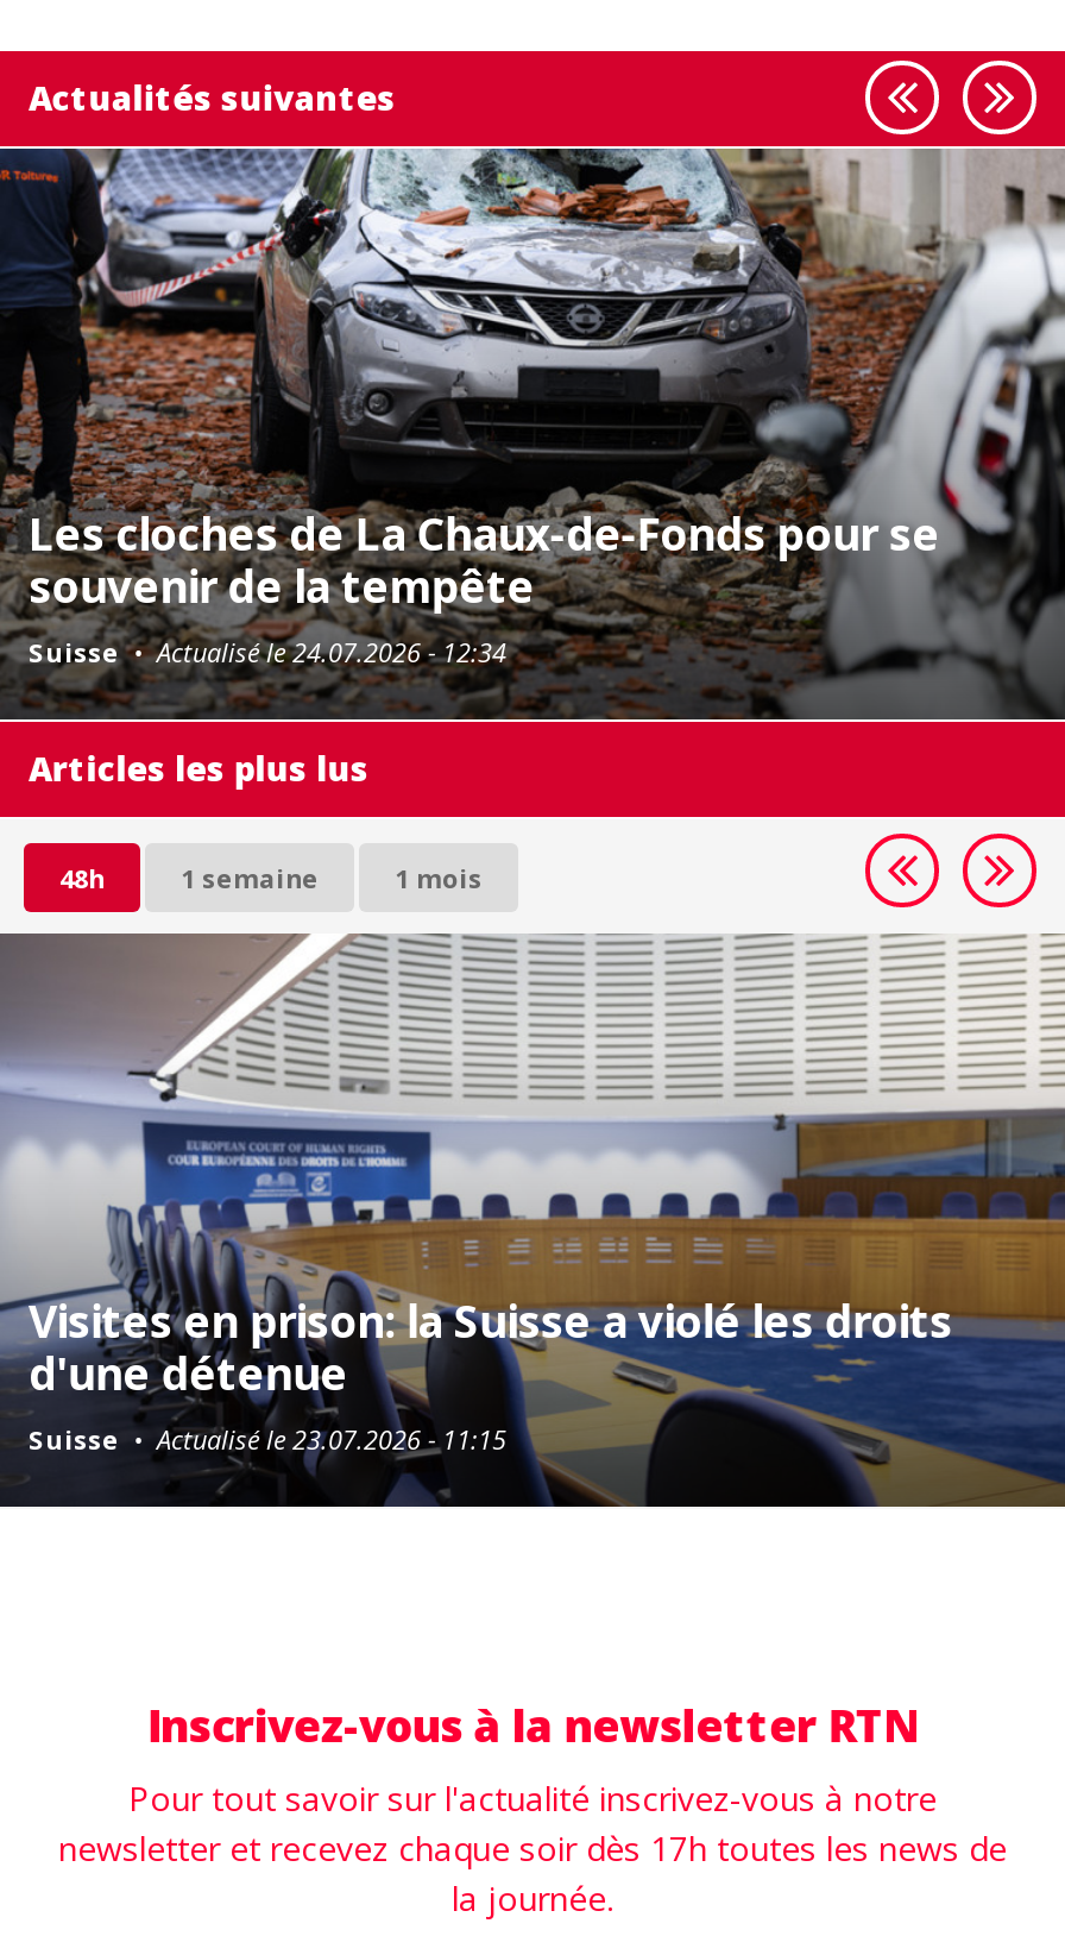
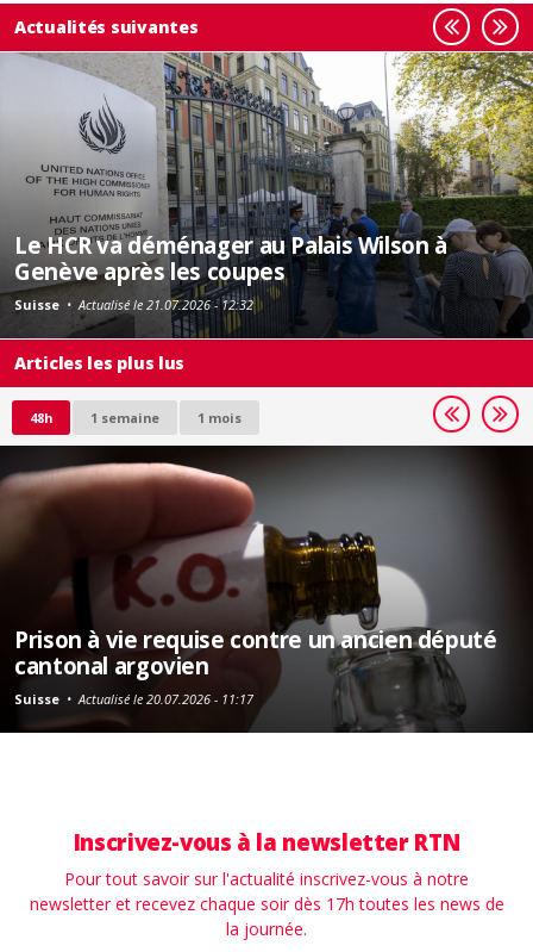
[7,146,1058,719] [image] | Les cloches de La Chaux-de-Fonds pour se | souvenir de la tempête | Suisse • Actualisé le 24.07.2026 - 12:34 -> [4,51,529,338] [image] | Le HCR va déménager au Palais Wilson à | Genève après les coupes | Suisse • Actualisé le 21.07.2026 - 12:32
[7,934,1058,1507] [image] | Visites en prison: la Suisse a violé les droits | d'une détenue | Suisse • Actualisé le 23.07.2026 - 11:15 -> [4,444,529,733] [image] | Prison à vie requise contre un ancien député | cantonal argovien | Suisse • Actualisé le 20.07.2026 - 11:17

